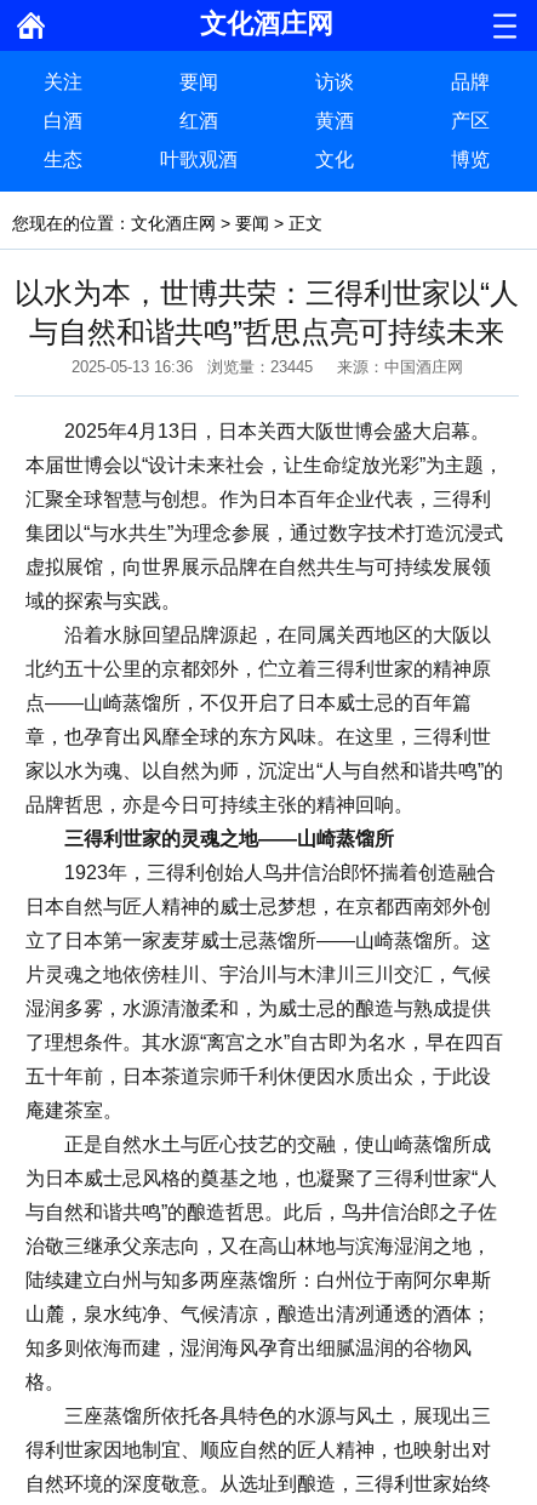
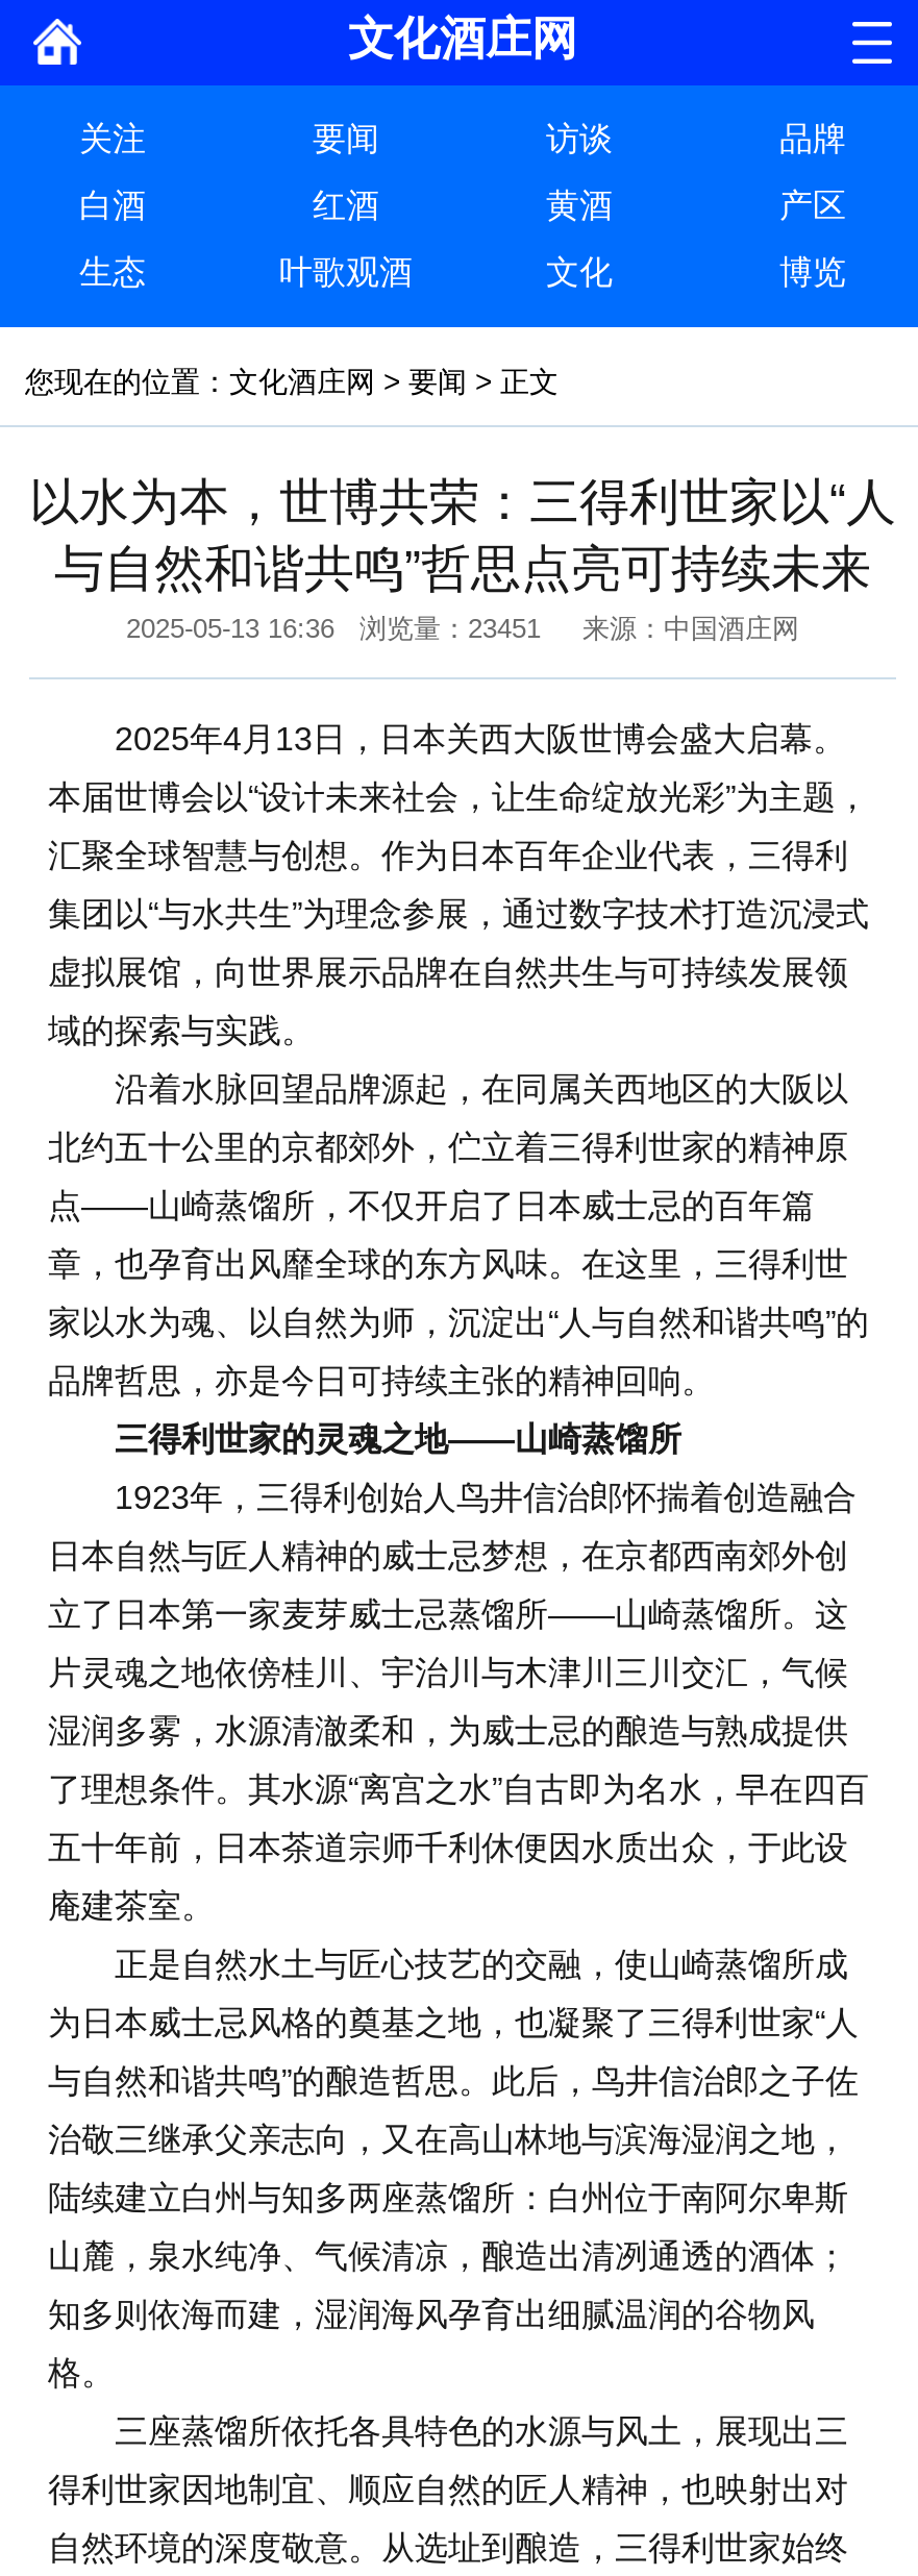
[71,358,462,376] 2025-05-13 16:36 浏览量：23445 来源：中国酒庄网 -> [126,613,799,644] 2025-05-13 16:36 浏览量：23451 来源：中国酒庄网

